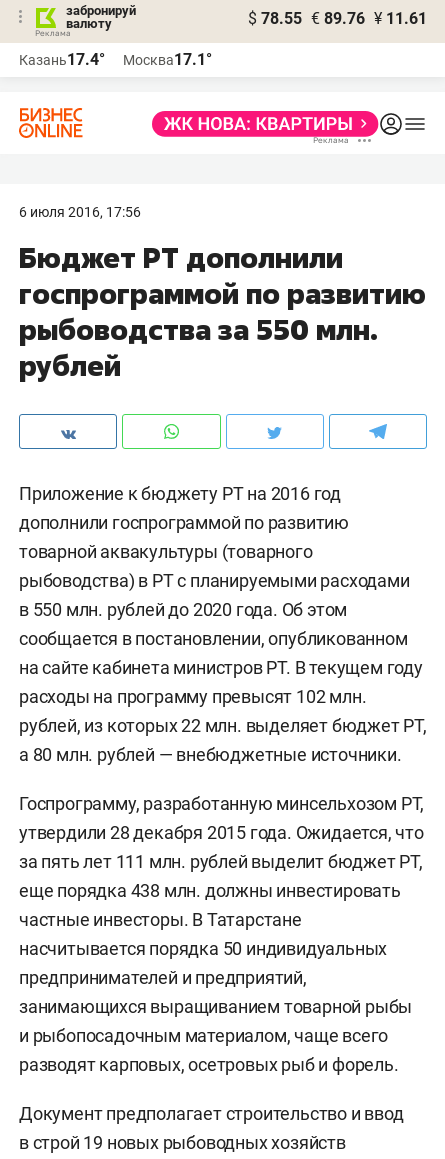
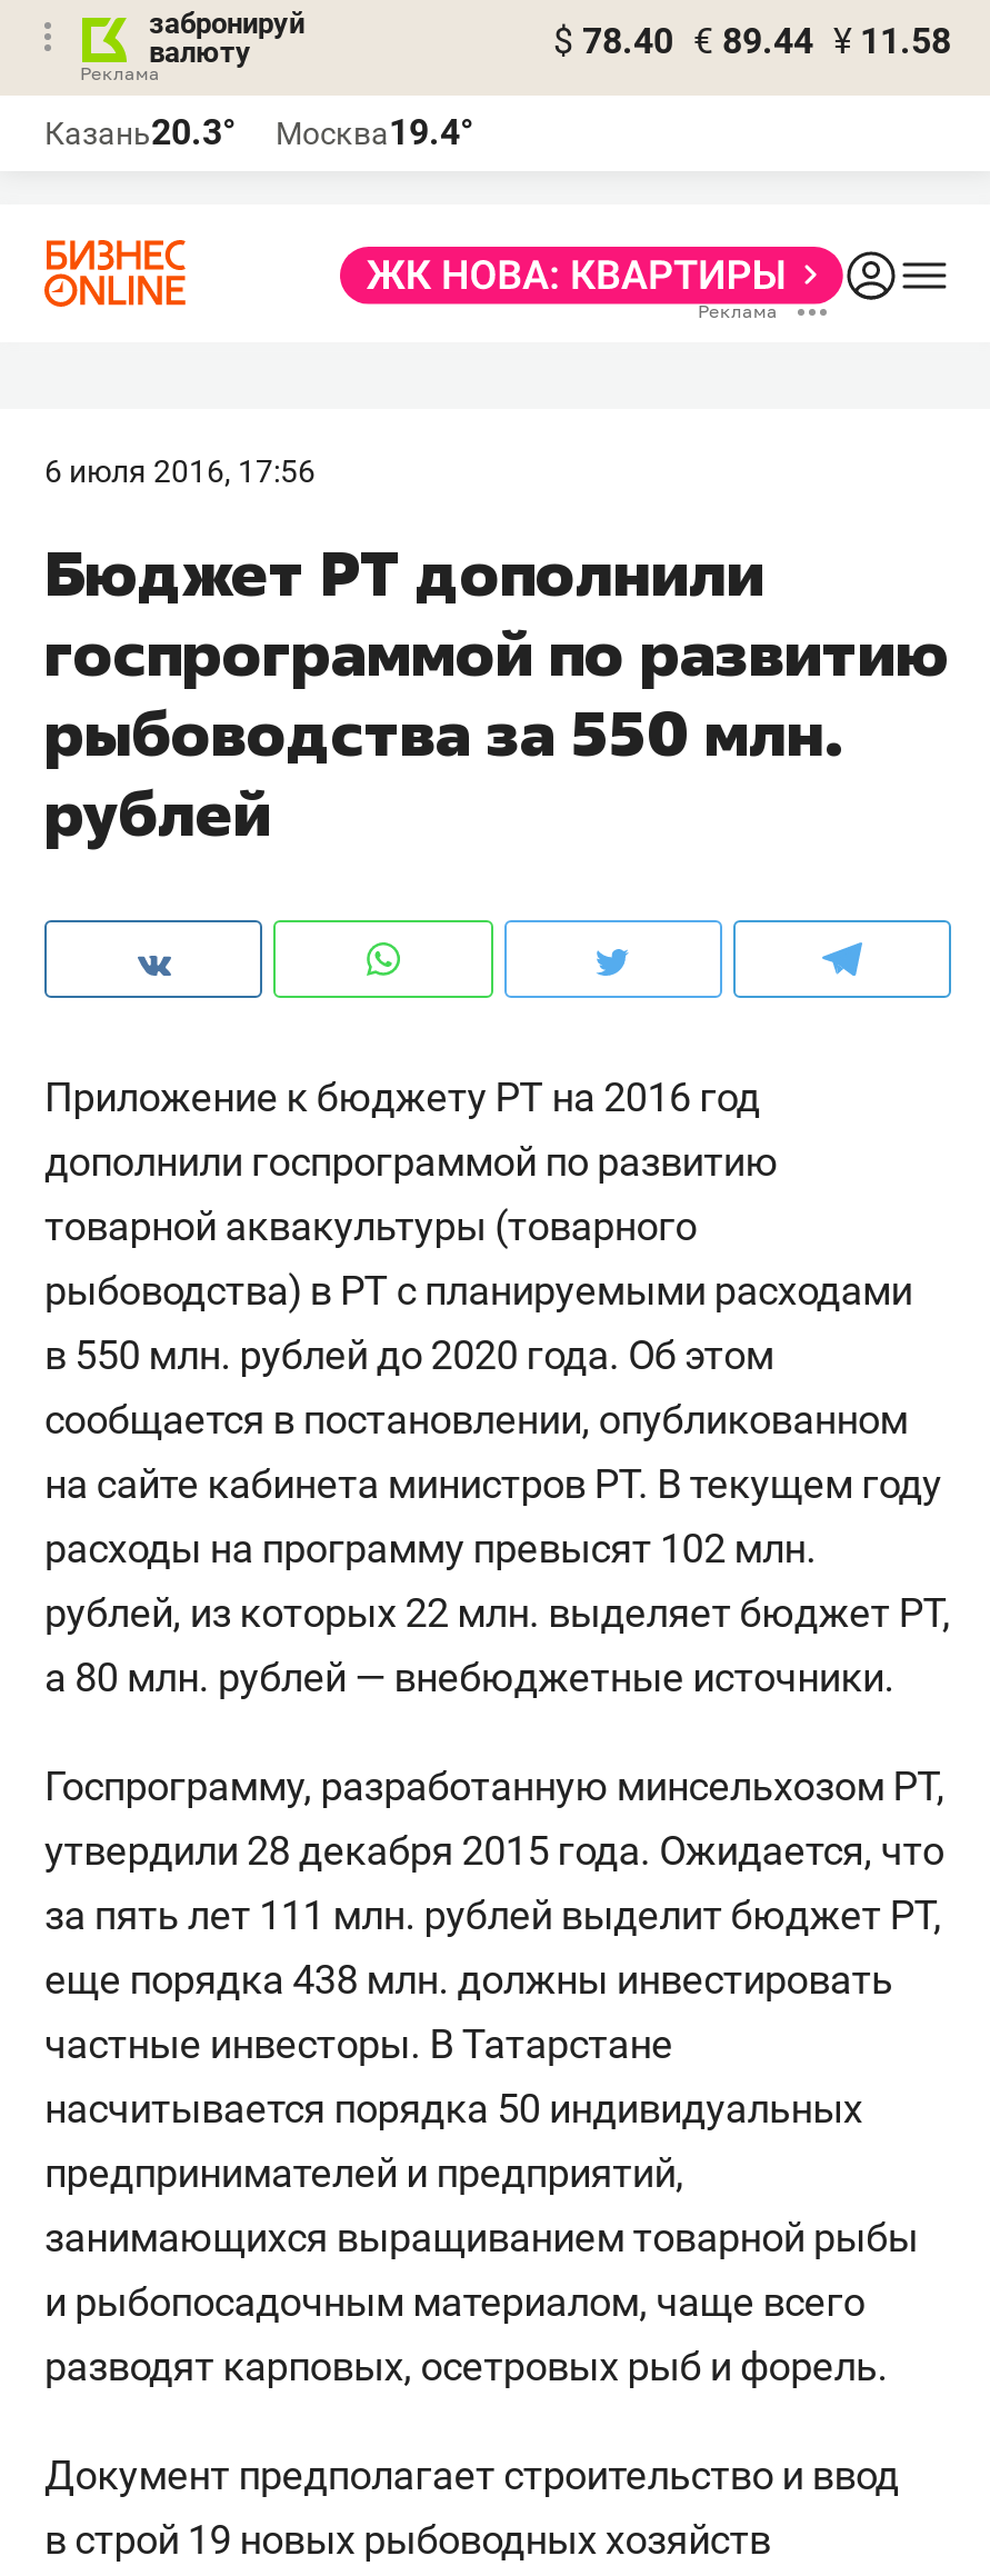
[248,9,427,28] $ 78.55 € 89.76 ¥ 11.61 -> [553,20,951,62] $ 78.40 € 89.44 ¥ 11.58
[19,50,105,69] Казань17.4° -> [44,111,236,153] Казань20.3°
[123,50,212,69] Москва17.1° -> [276,111,473,153] Москва19.4°

